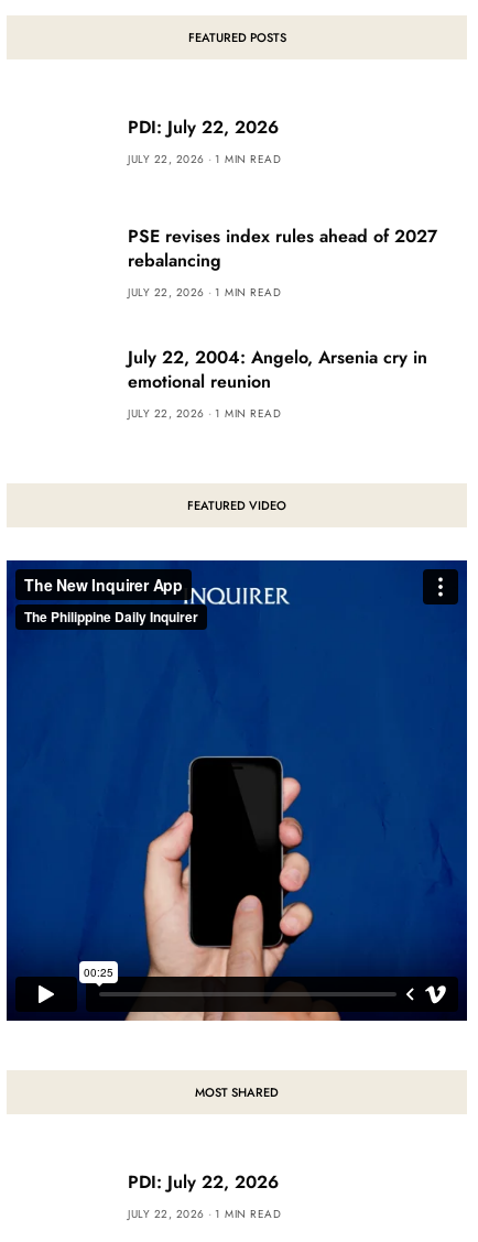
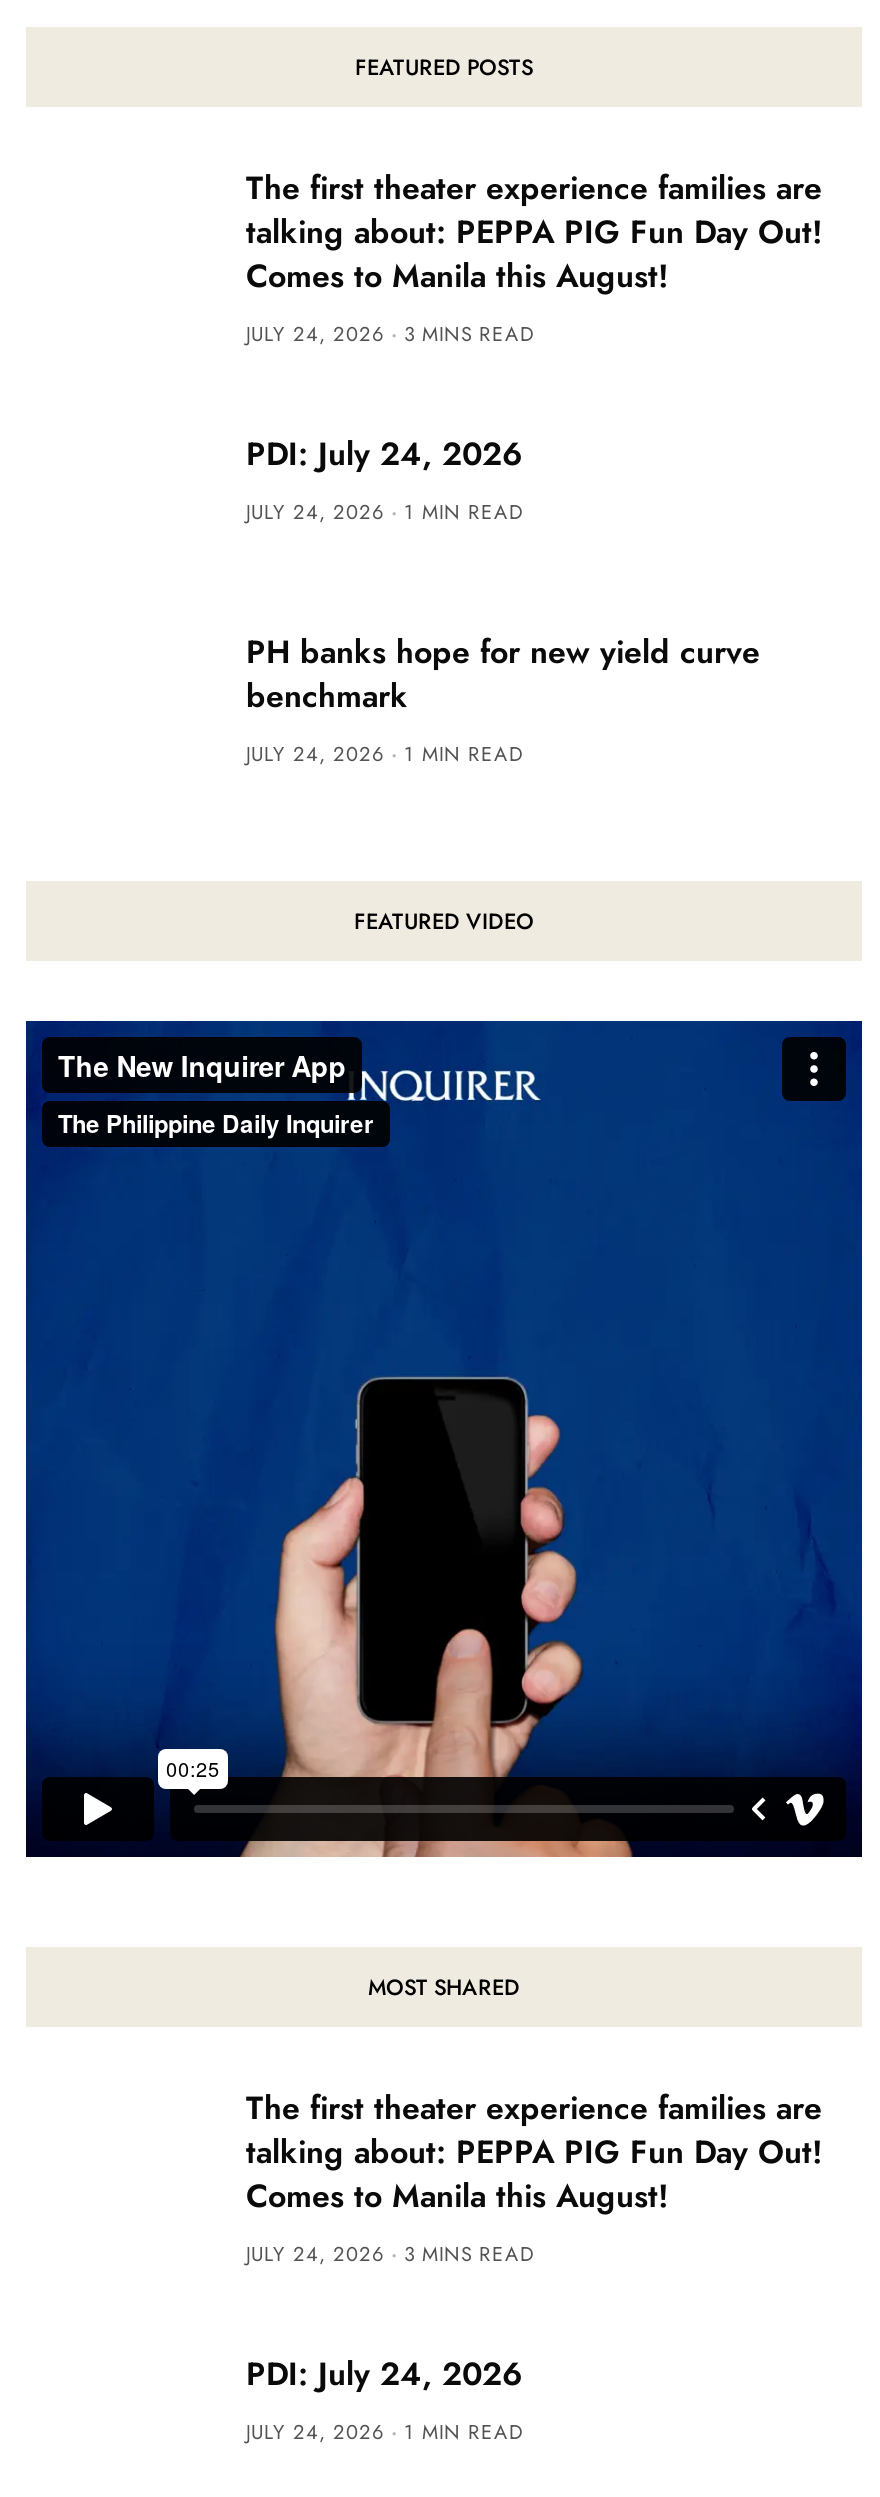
[128,115,279,167] PDI: July 22, 2026 | JULY 22, 2026 -> [246,166,822,528] The first theater experience families are | talking about: PEPPA PIG Fun Day Out! | Comes to Manila this August! | JULY 24, 2026 | 3 MINS READ | PDI: July 24, 2026 | JULY 24, 2026
[128,224,437,422] PSE revises index rules ahead of 2027 | rebalancing | JULY 22, 2026 | 1 MIN READ | July 22, 2004: Angelo, Arsenia cry in | emotional reunion | JULY 22, 2026 -> [246,630,760,770] PH banks hope for new yield curve | benchmark | JULY 24, 2026
[128,1169,279,1222] PDI: July 22, 2026 | JULY 22, 2026 -> [246,2086,822,2448] The first theater experience families are | talking about: PEPPA PIG Fun Day Out! | Comes to Manila this August! | JULY 24, 2026 | 3 MINS READ | PDI: July 24, 2026 | JULY 24, 2026

